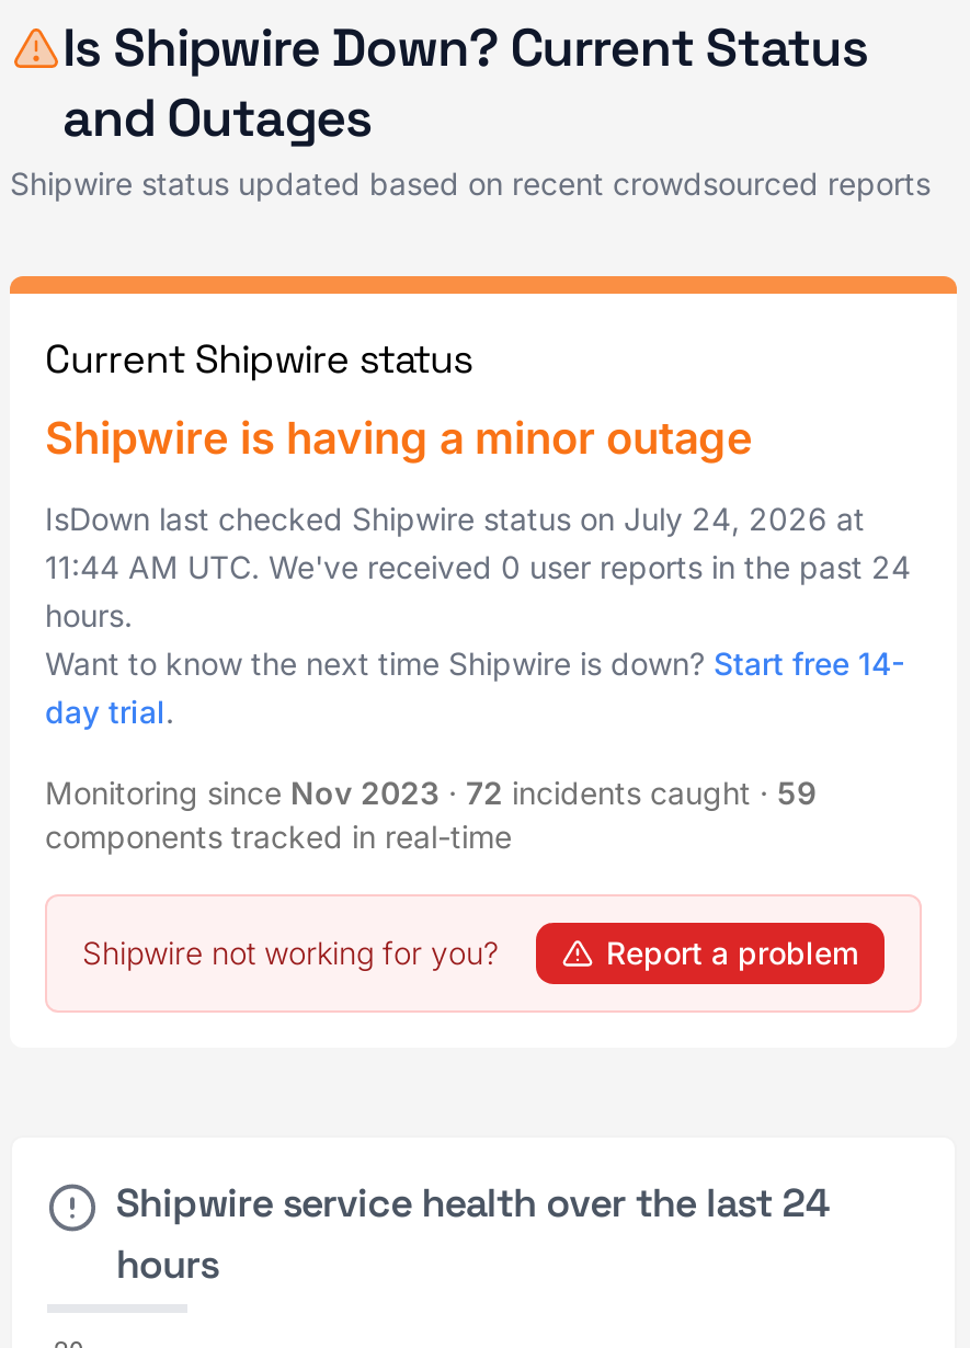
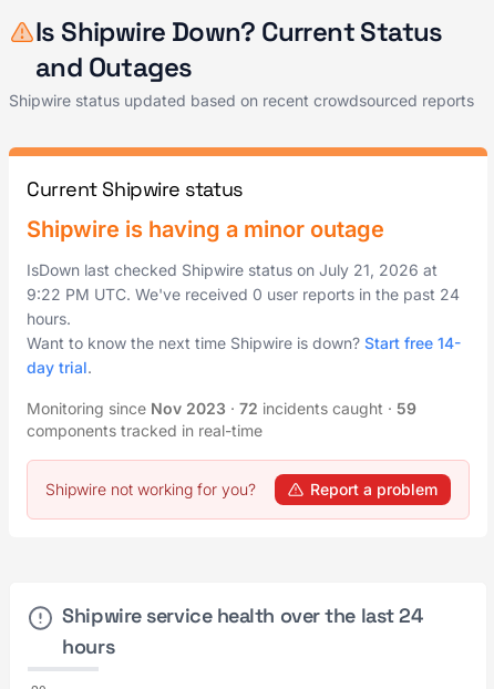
[45,500,865,537] IsDown last checked Shipwire status on July 24, 2026 at -> [27,260,438,279] IsDown last checked Shipwire status on July 21, 2026 at
[45,548,911,585] 11:44 AM UTC. We've received 0 user reports in the past 24 -> [27,285,460,304] 9:22 PM UTC. We've received 0 user reports in the past 24

